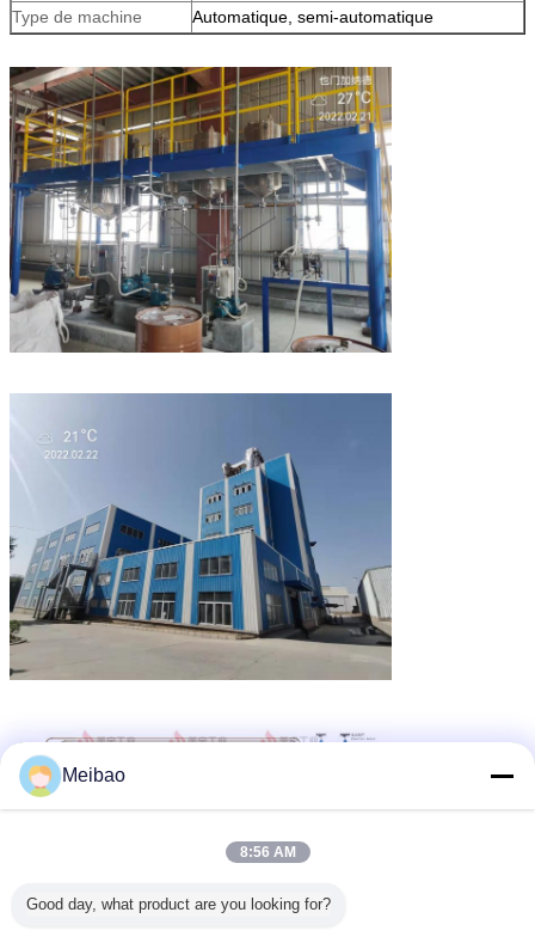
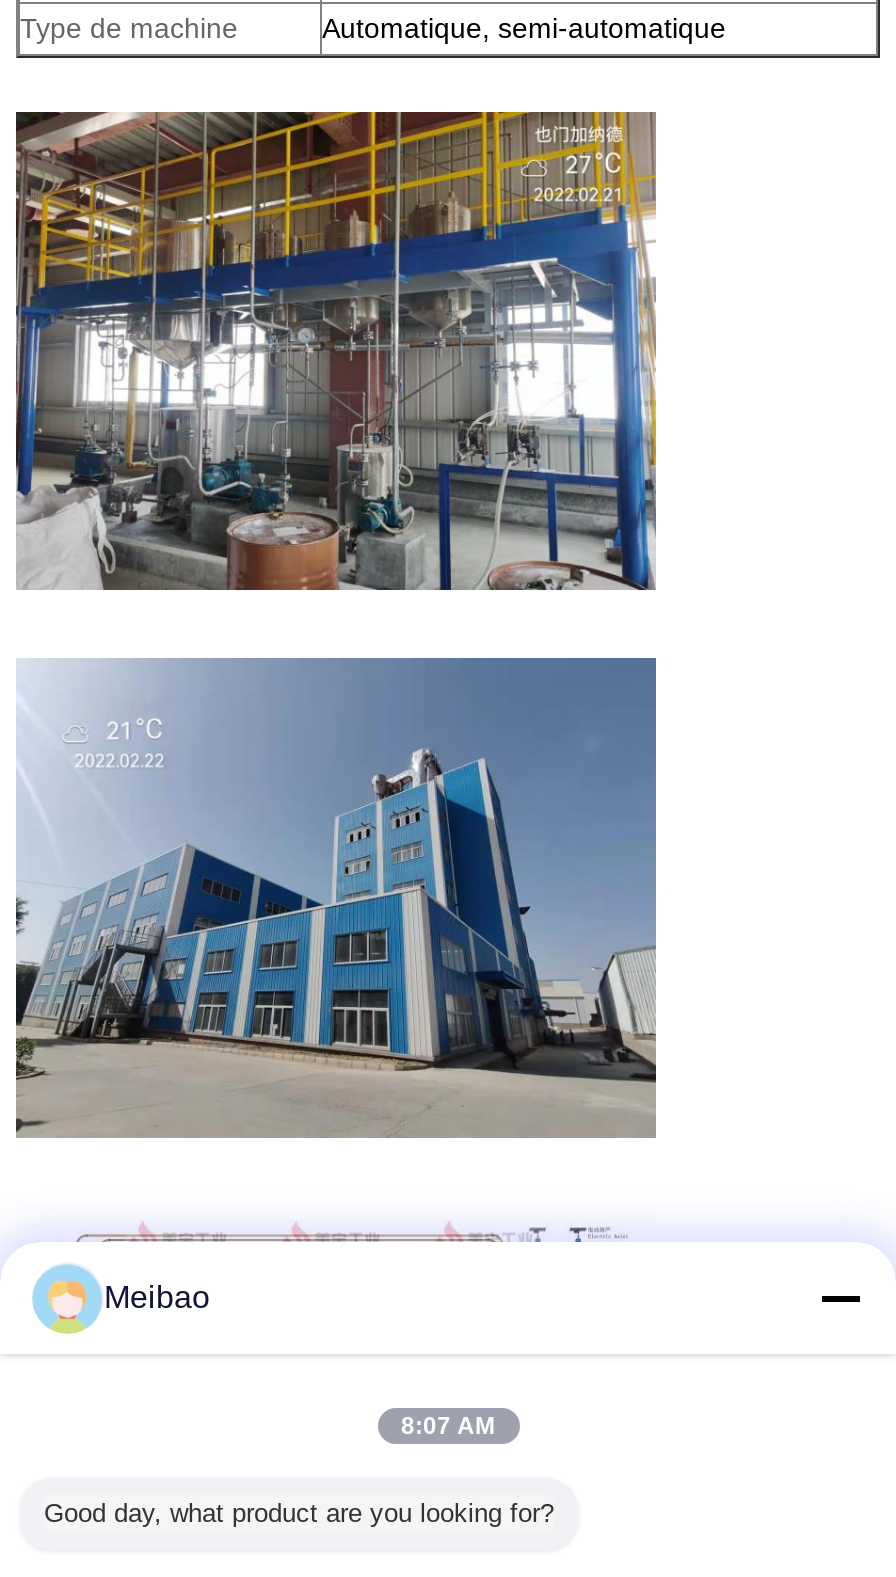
[239,844,296,861] 8:56 AM -> [401,1412,495,1440] 8:07 AM

